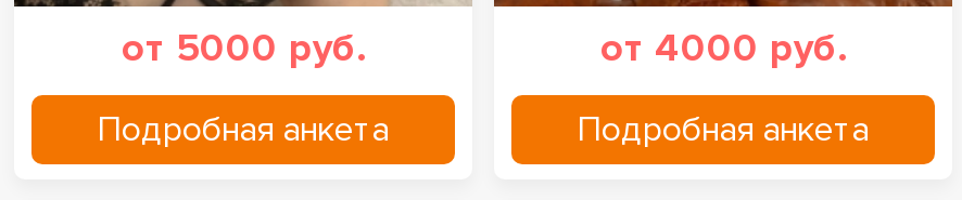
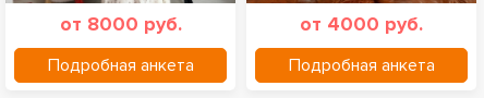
[122,24,365,72] от 5000 руб. -> [59,12,181,36] от 8000 руб.

